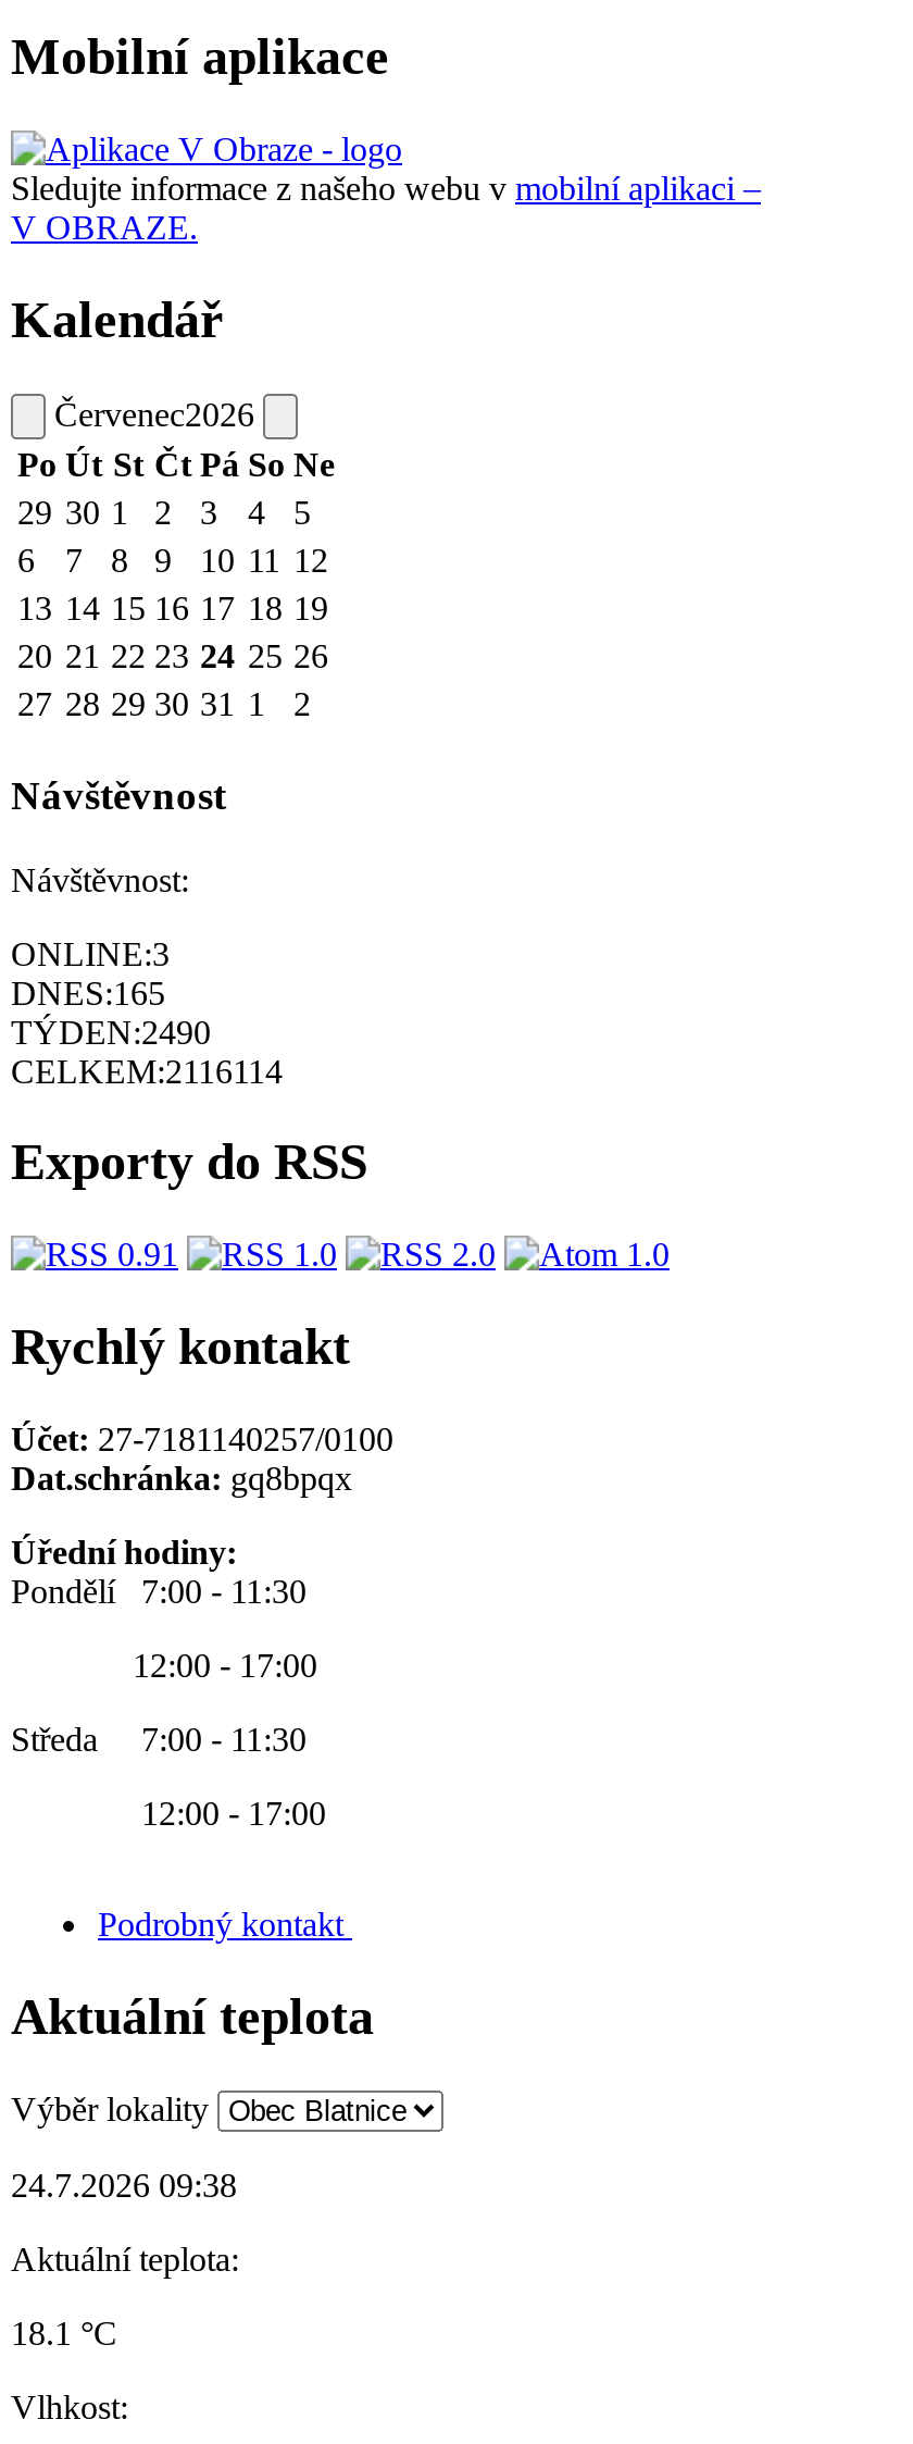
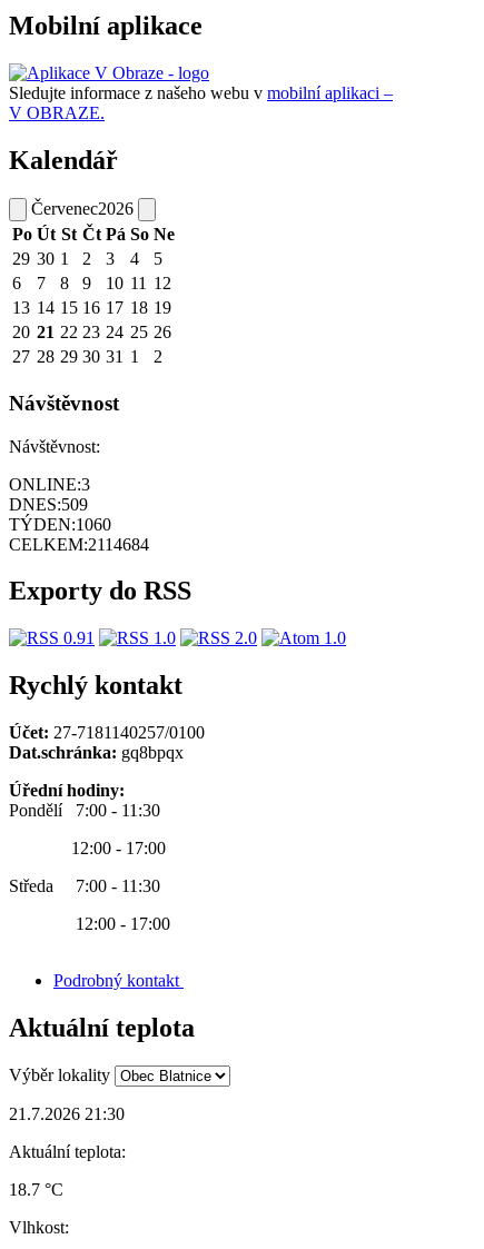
[11,973,165,1010] DNES:165 -> [9,494,88,513] DNES:509
[11,1013,211,1050] TÝDEN:2490 -> [9,514,111,533] TÝDEN:1060
[11,1052,283,1089] CELKEM:2116114 -> [9,534,149,553] CELKEM:2114684
[11,2166,237,2203] 24.7.2026 09:38 -> [9,1104,125,1123] 21.7.2026 21:30
[11,2314,117,2351] 18.1 °C -> [9,1180,63,1199] 18.7 °C

